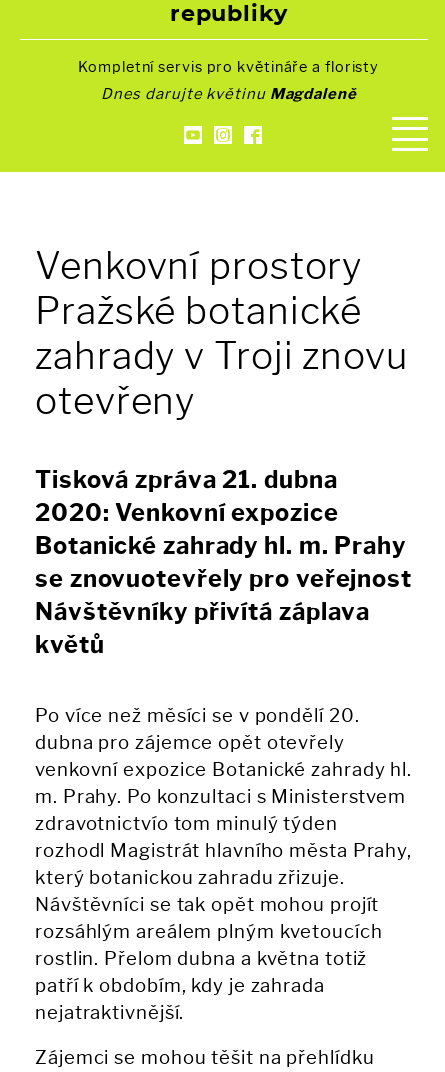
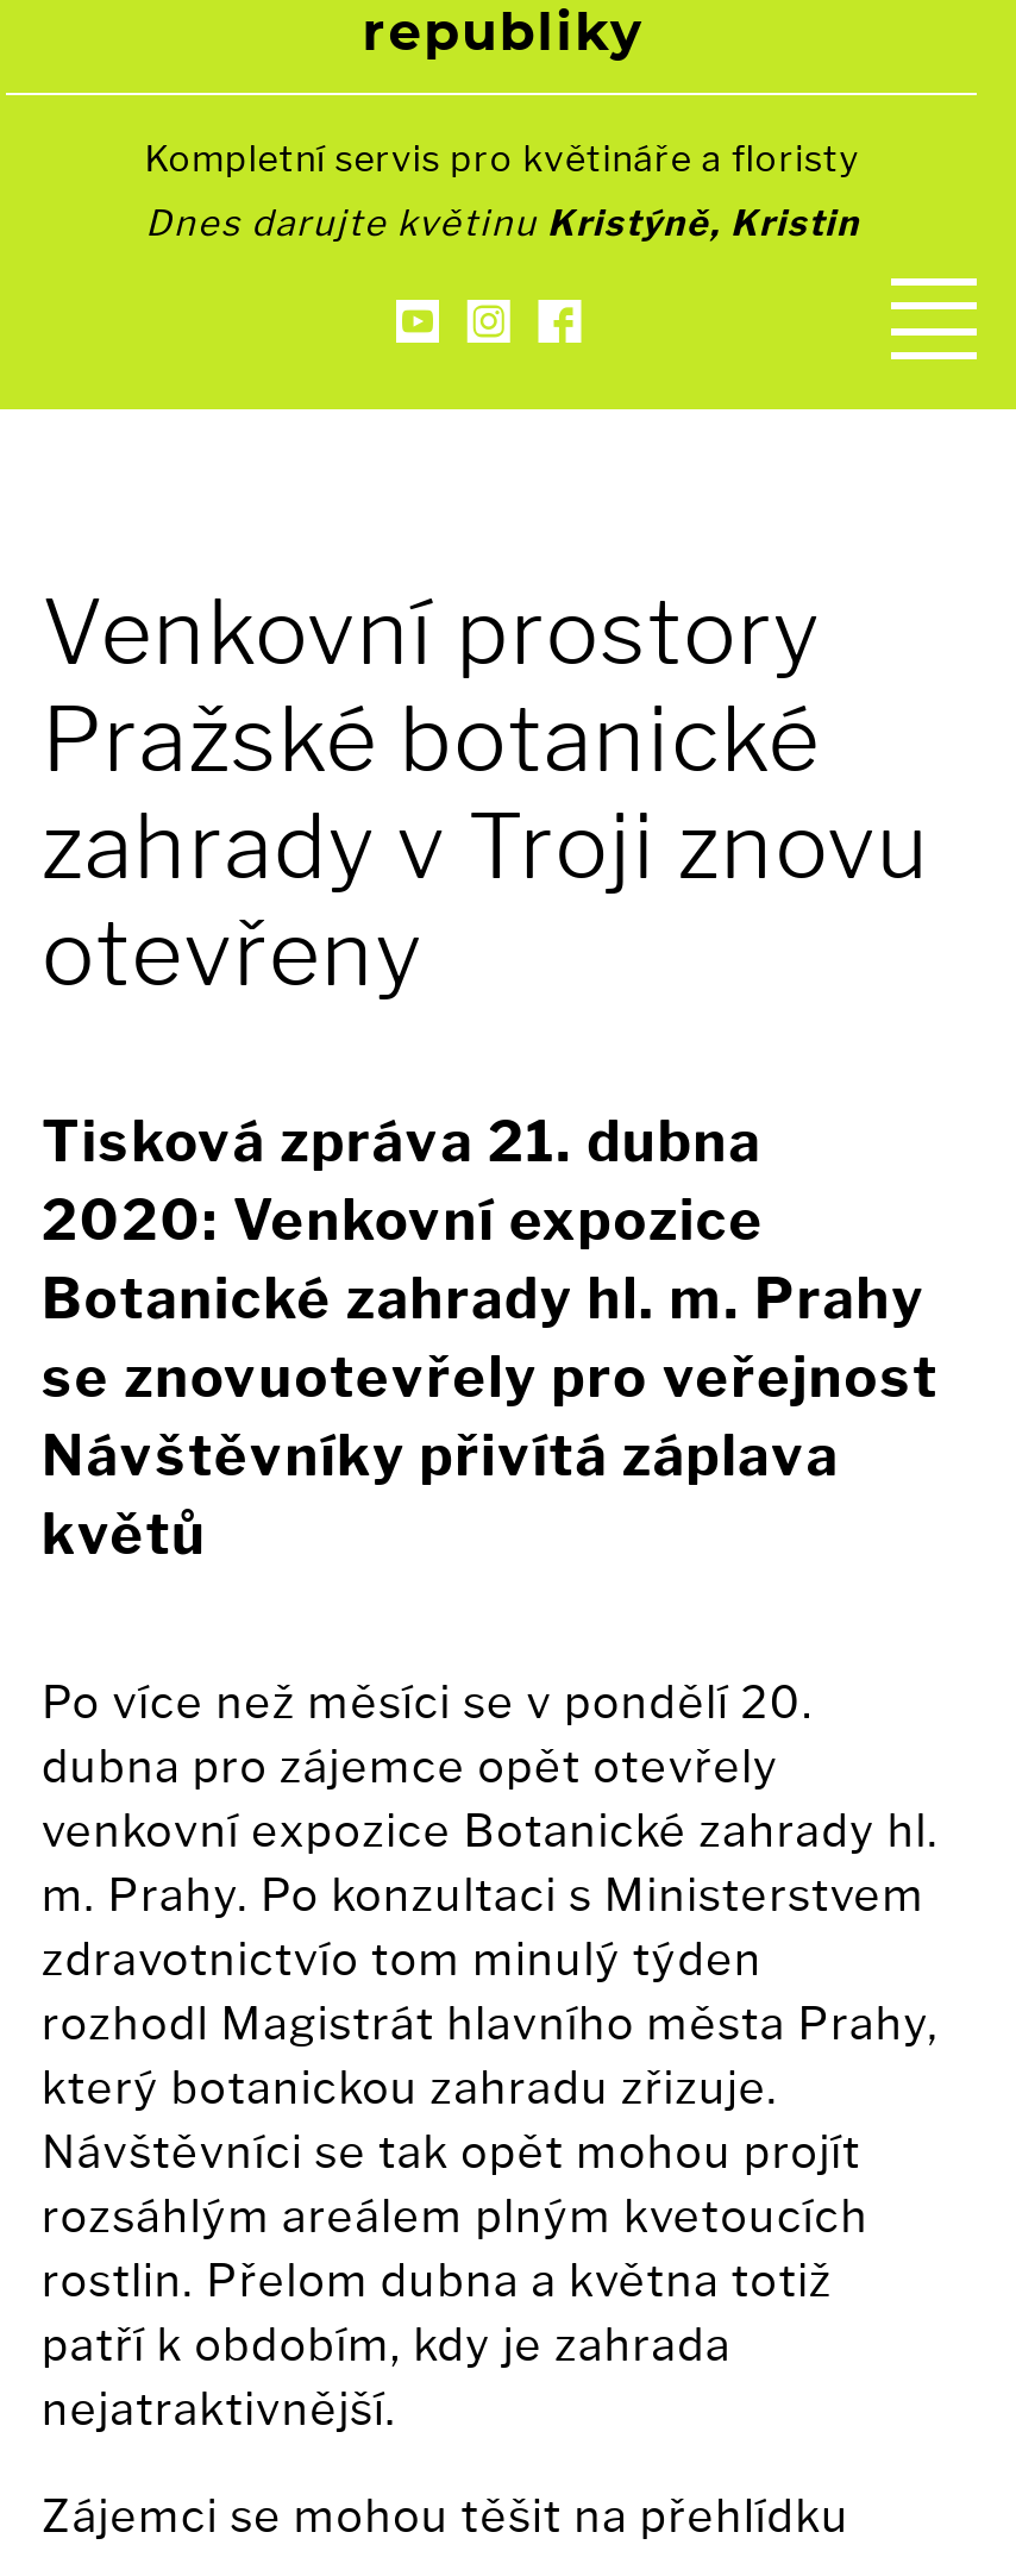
[101,85,357,103] Dnes darujte květinu Magdaleně -> [145,203,860,246] Dnes darujte květinu Kristýně, Kristin

